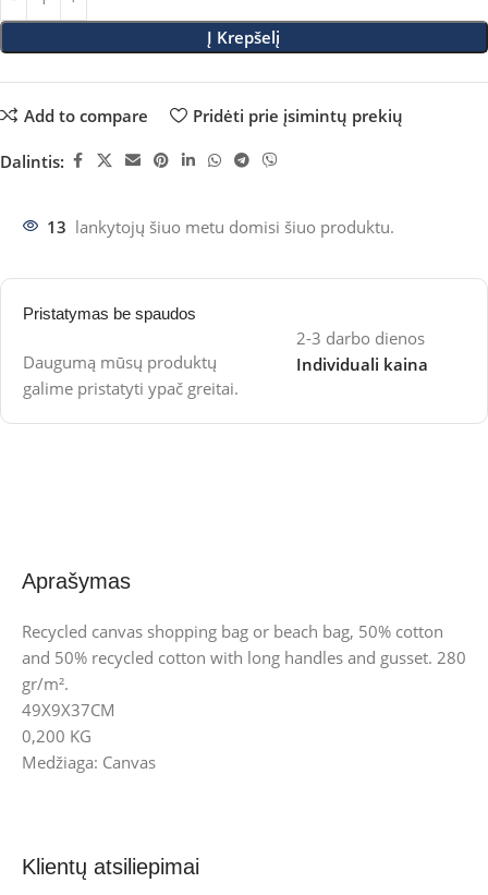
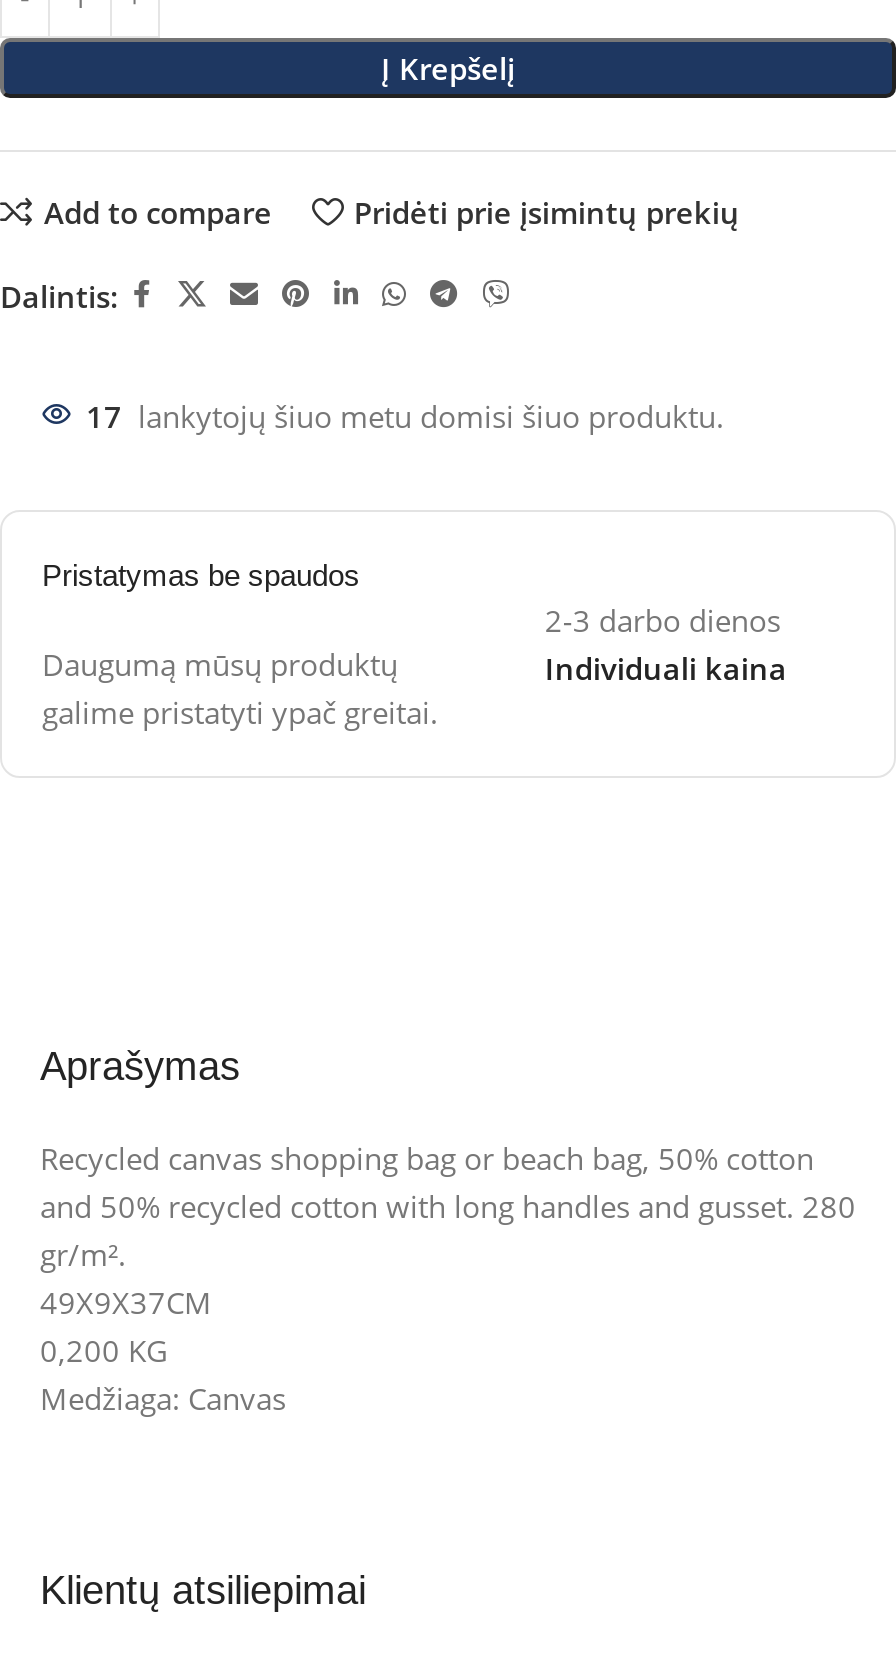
[47,216,394,238] 13 lankytojų šiuo metu domisi šiuo produktu. -> [86,397,724,437] 17 lankytojų šiuo metu domisi šiuo produktu.

